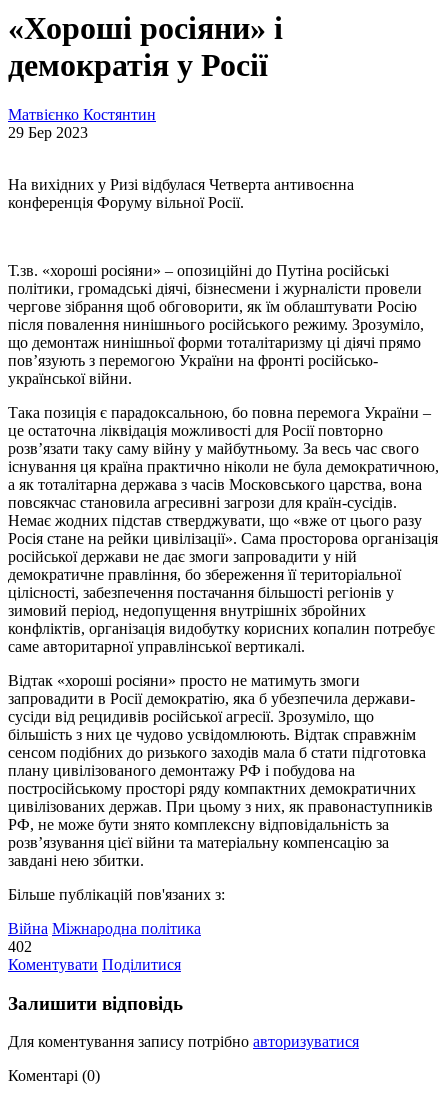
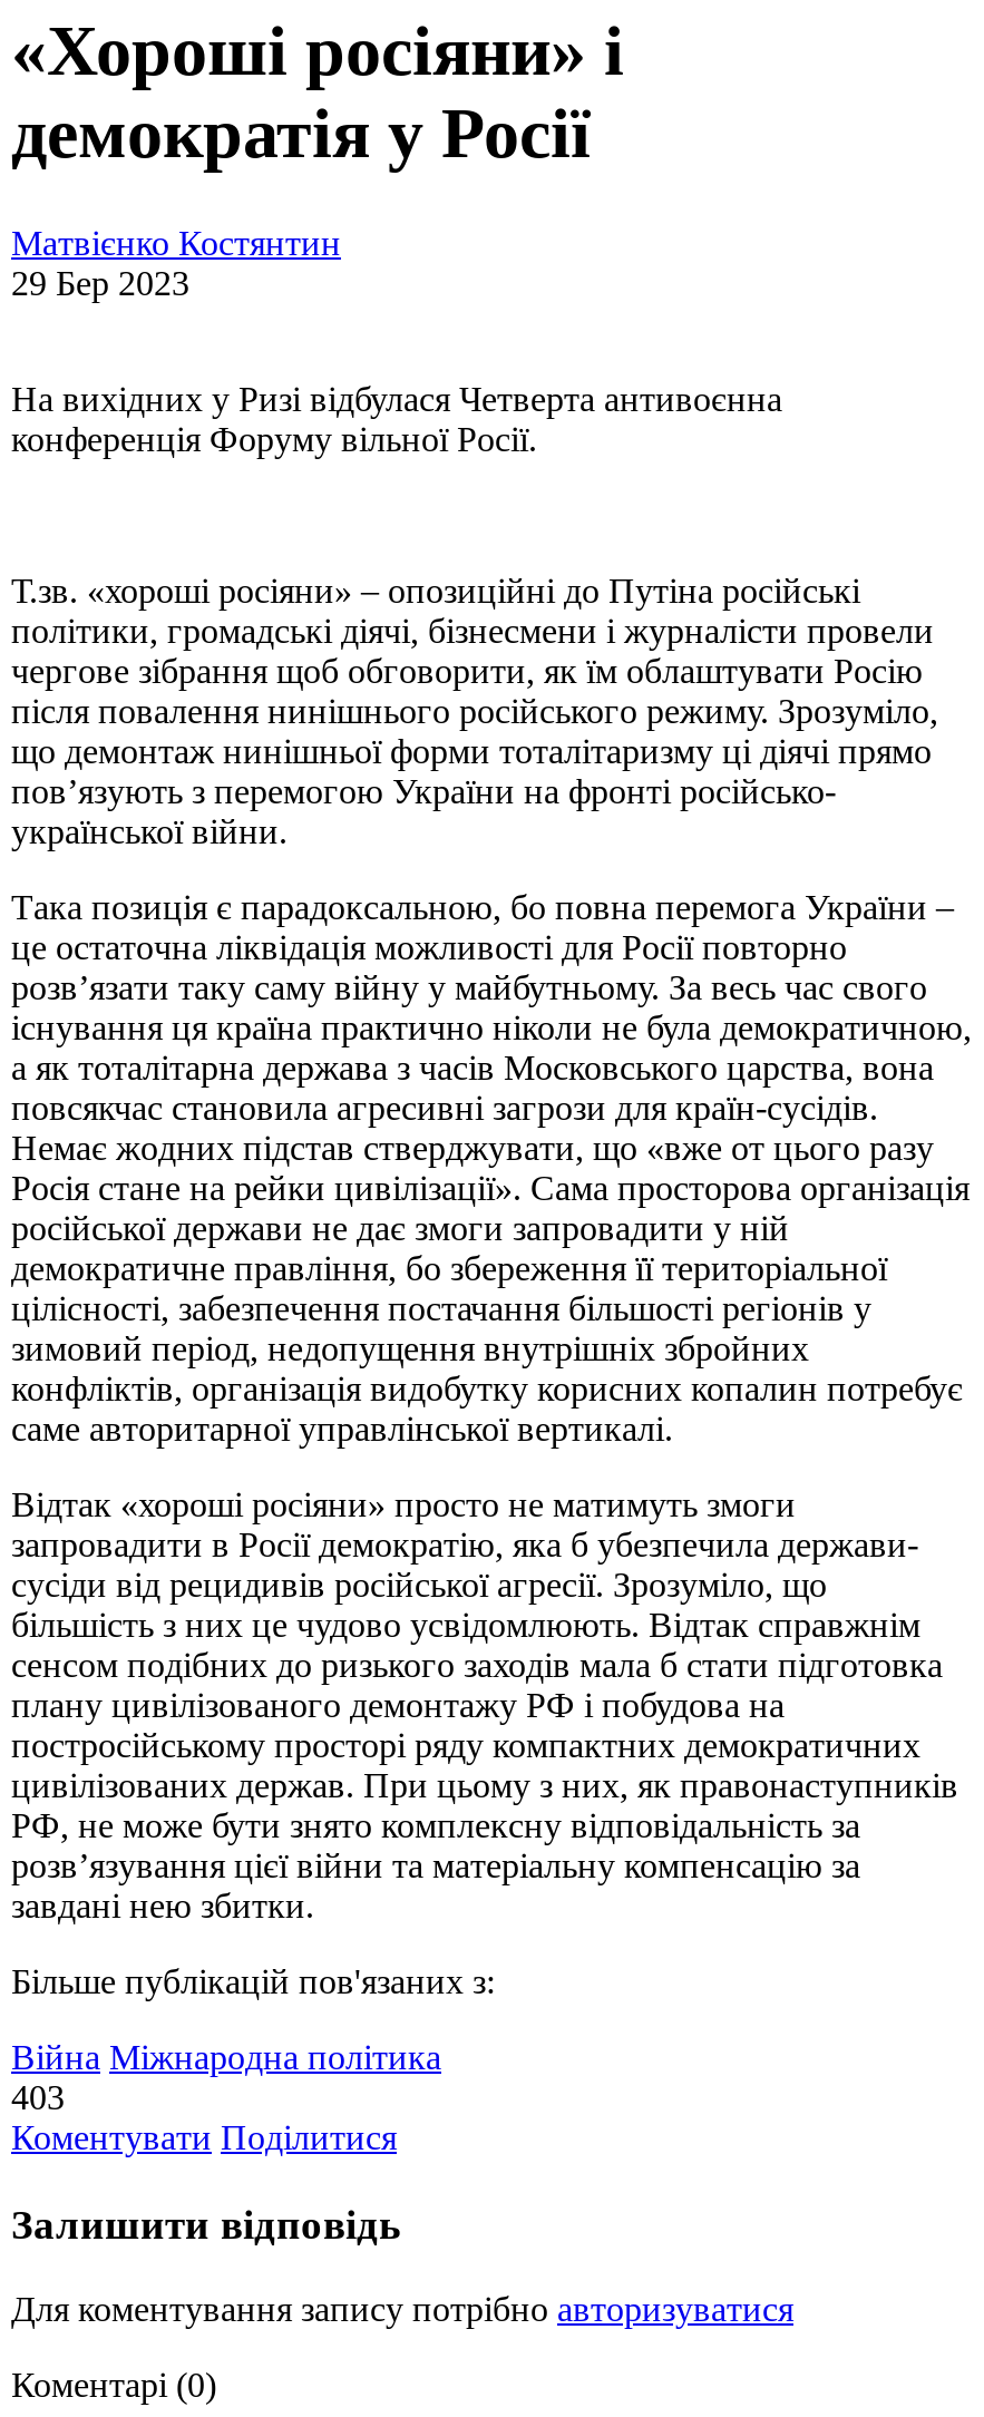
[8,938,32,955] 402 -> [11,2078,65,2116] 403

